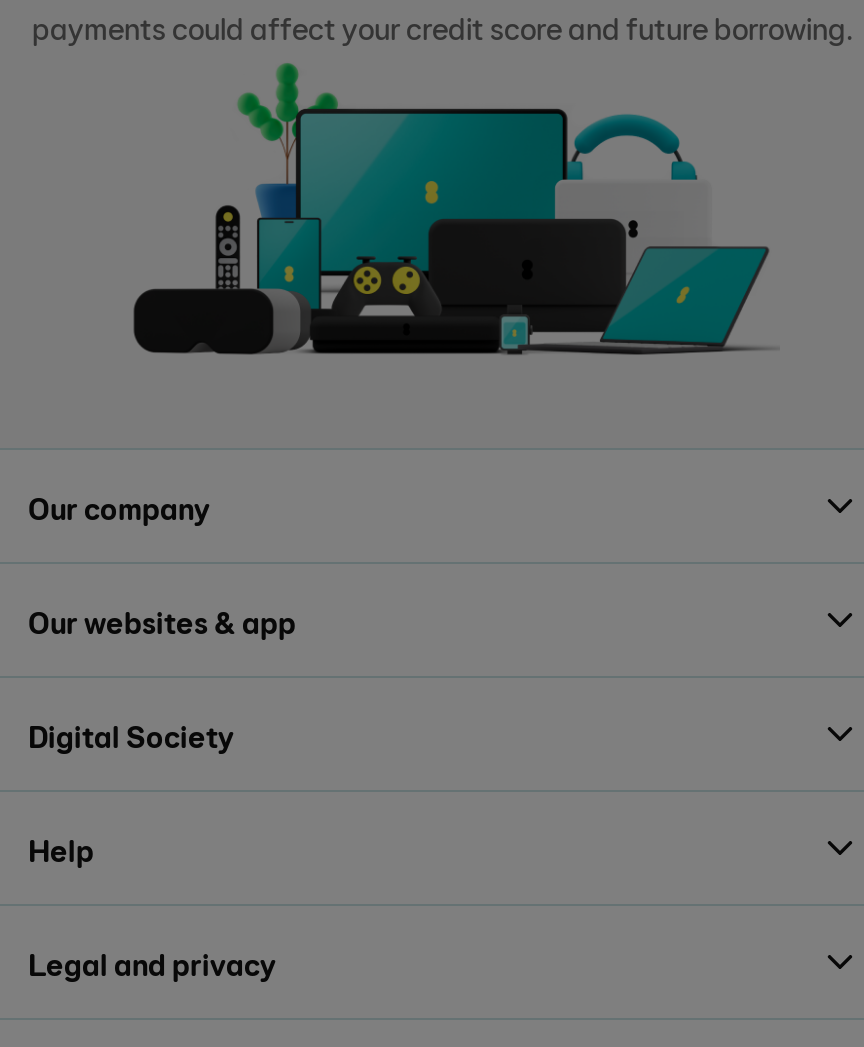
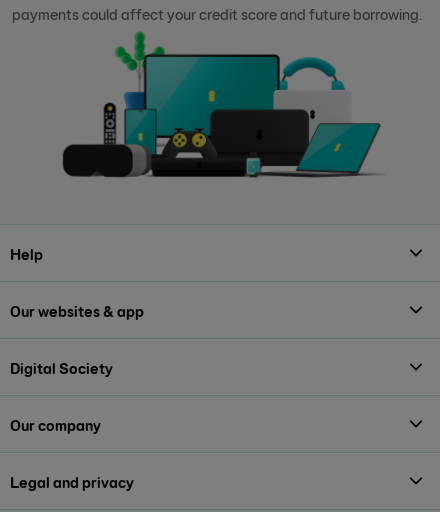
moved [28,488,210,526] -> [10,415,101,434]: Our company
moved [28,830,94,868] -> [10,244,43,263]: Help

